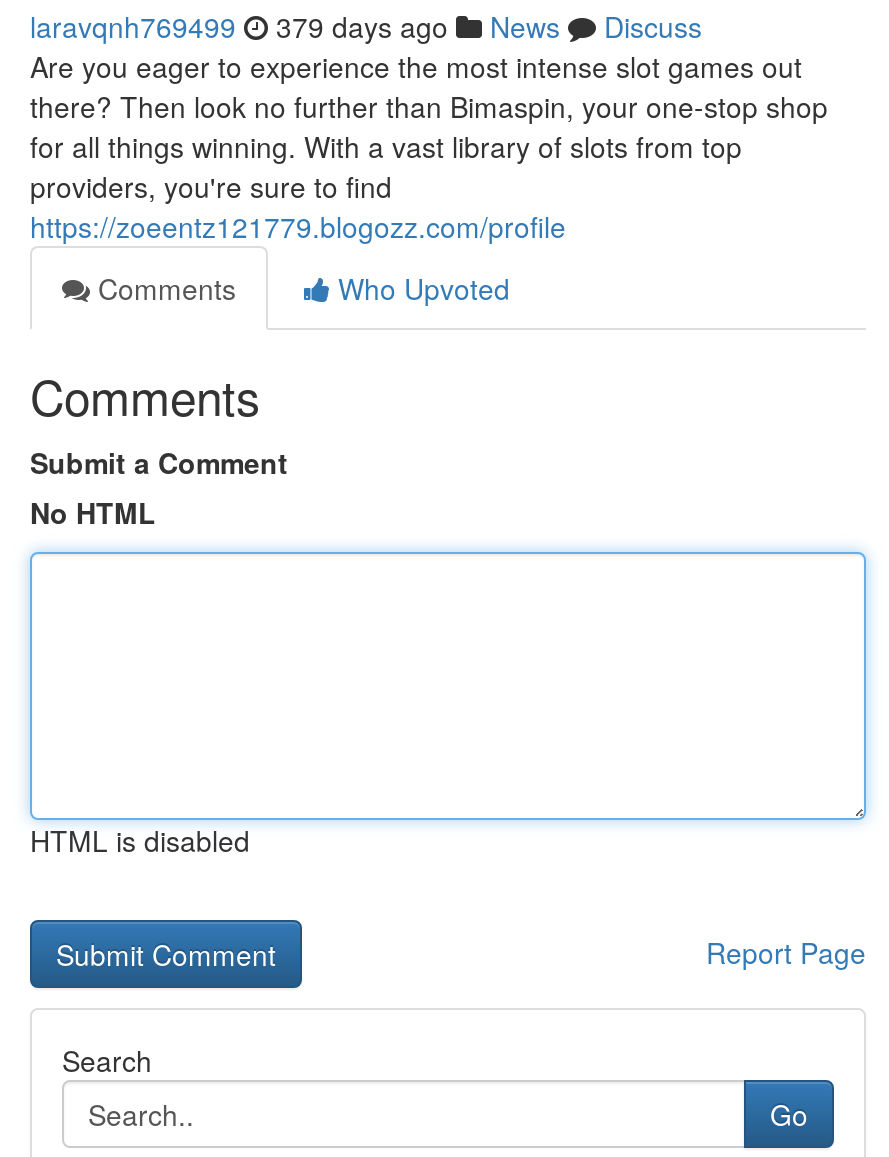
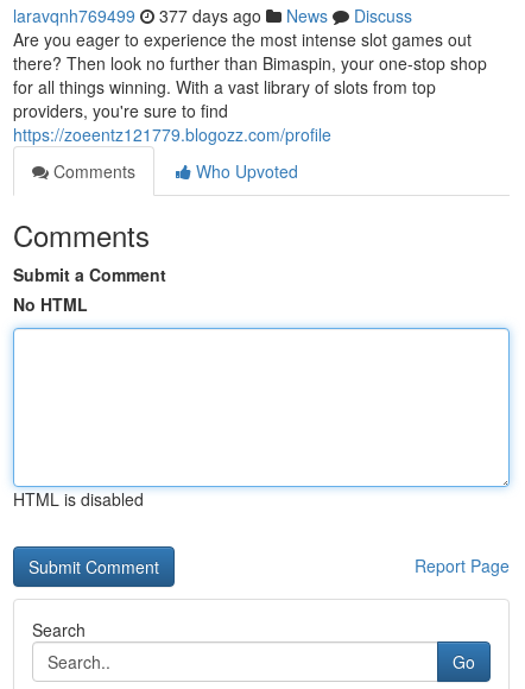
[30,6,702,46] laravqnh769499 379 days ago News Discuss -> [13,4,412,27] laravqnh769499 377 days ago News Discuss

